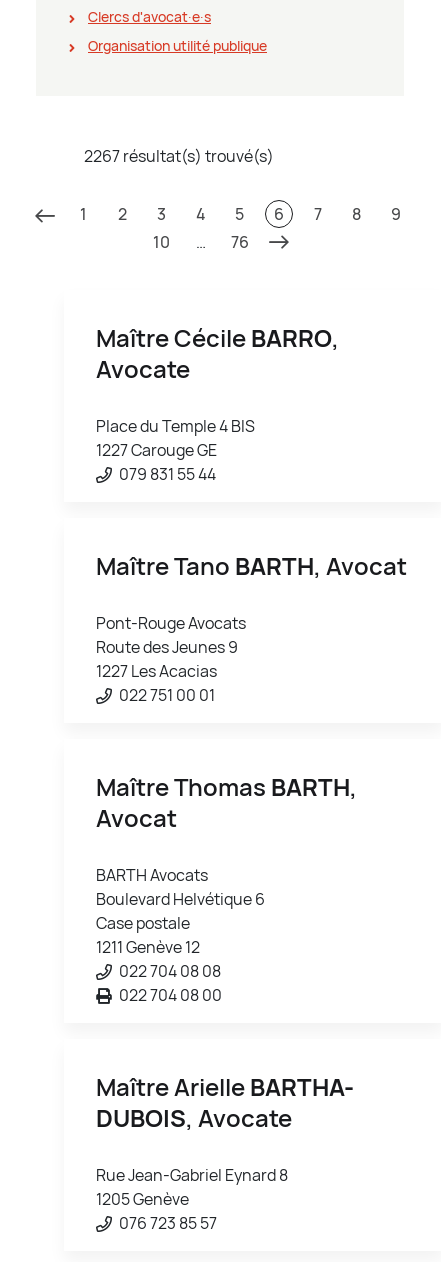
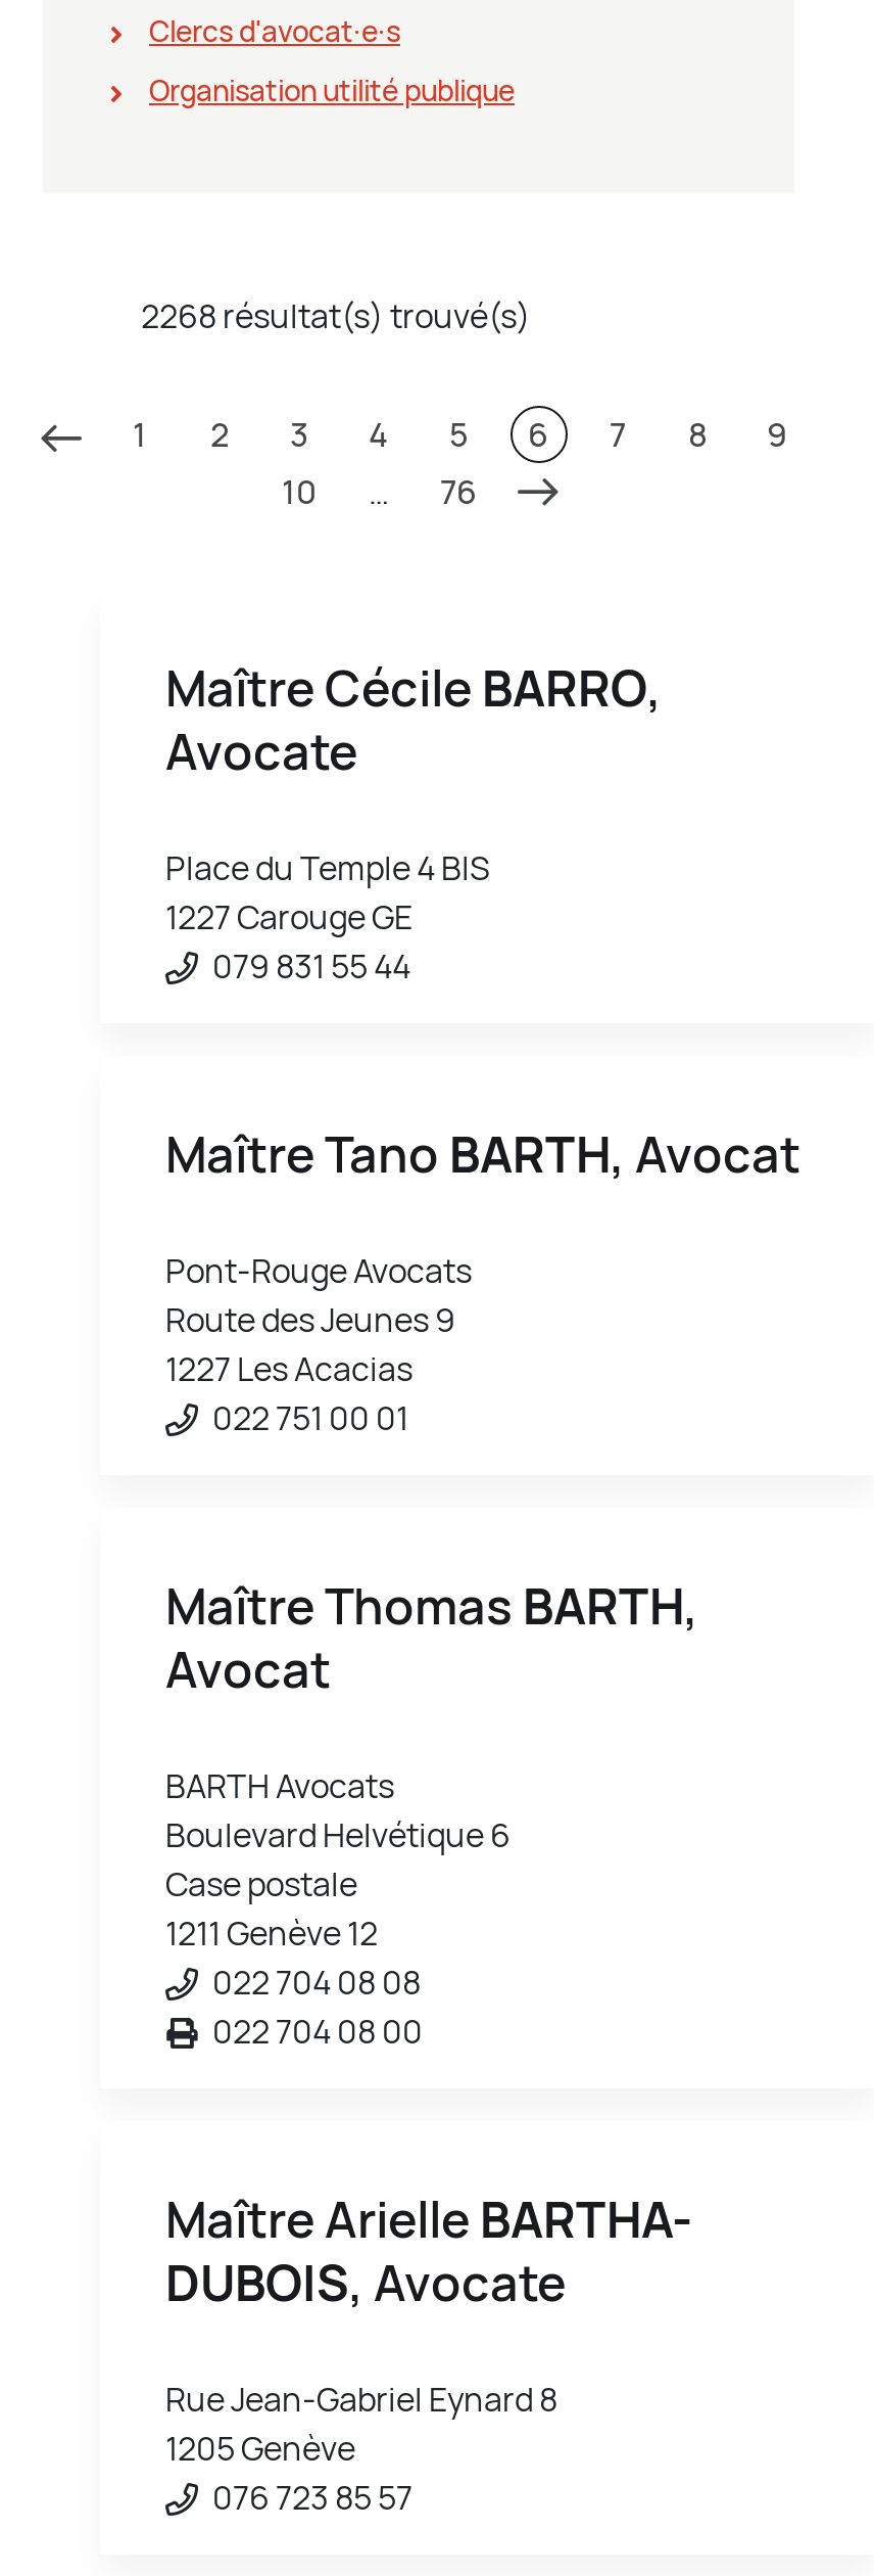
[84,145,274,167] 2267 résultat(s) trouvé(s) -> [141,293,531,338] 2268 résultat(s) trouvé(s)

